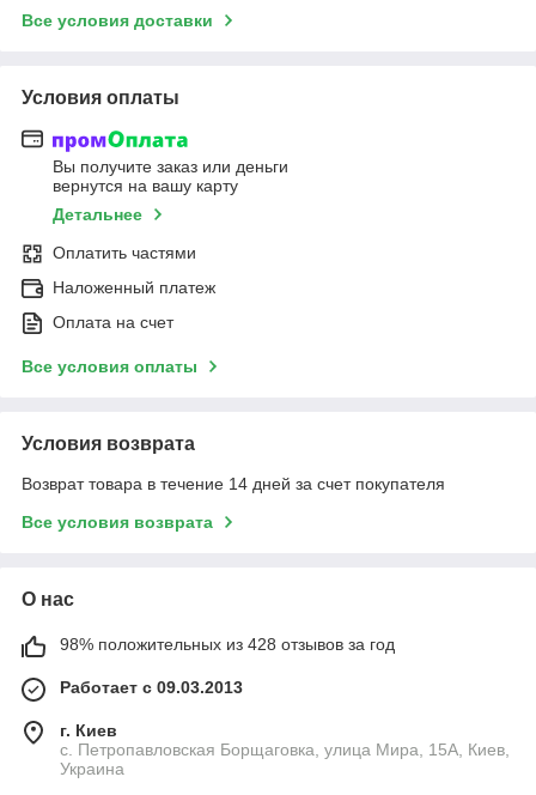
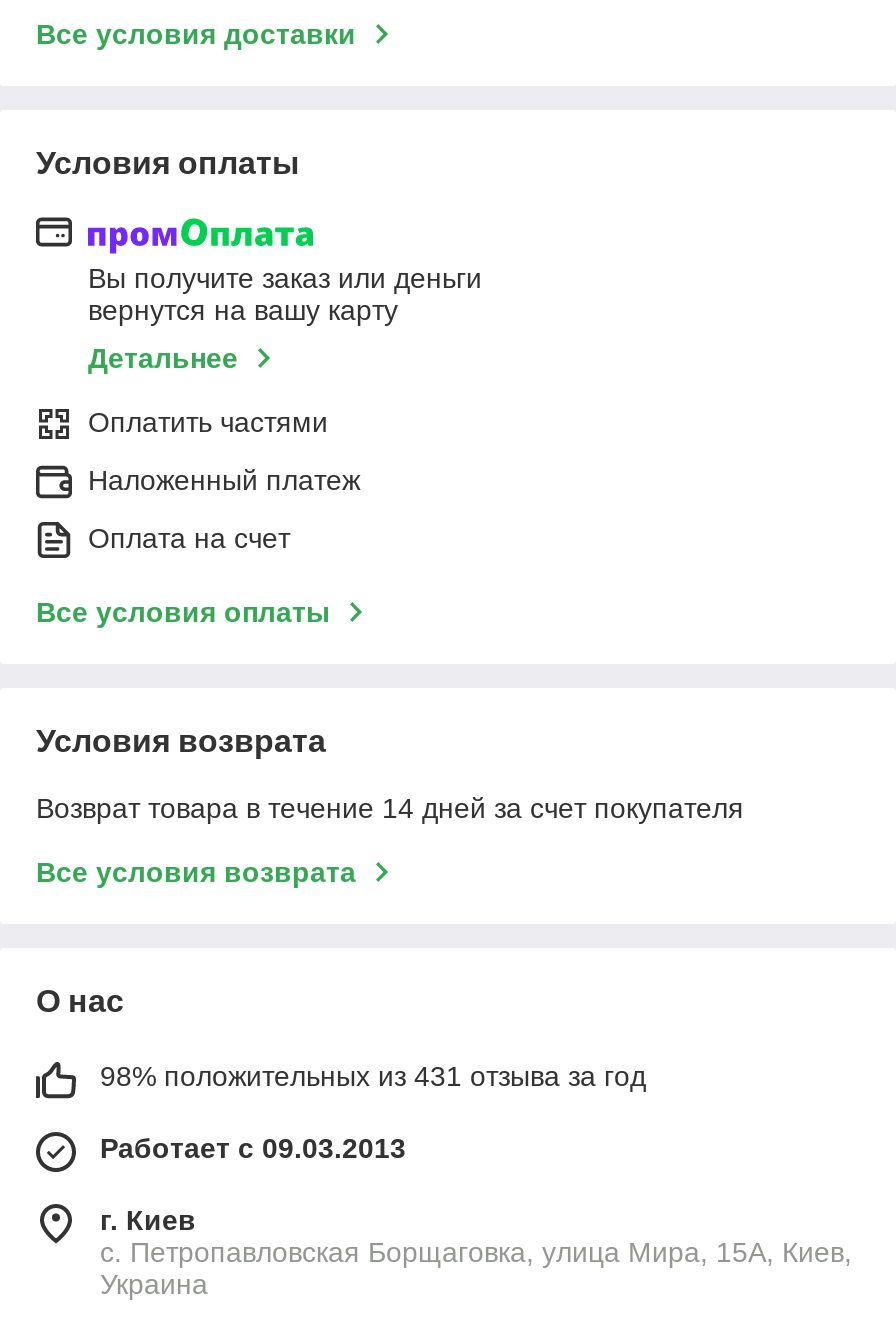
[60,635,395,654] 98% положительных из 428 отзывов за год -> [100,1060,646,1092] 98% положительных из 431 отзыва за год

